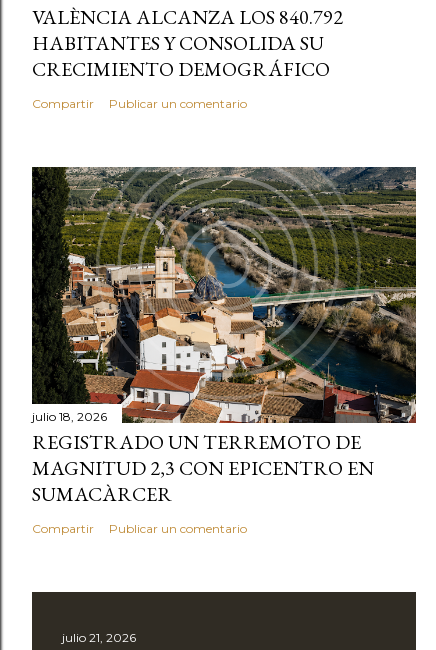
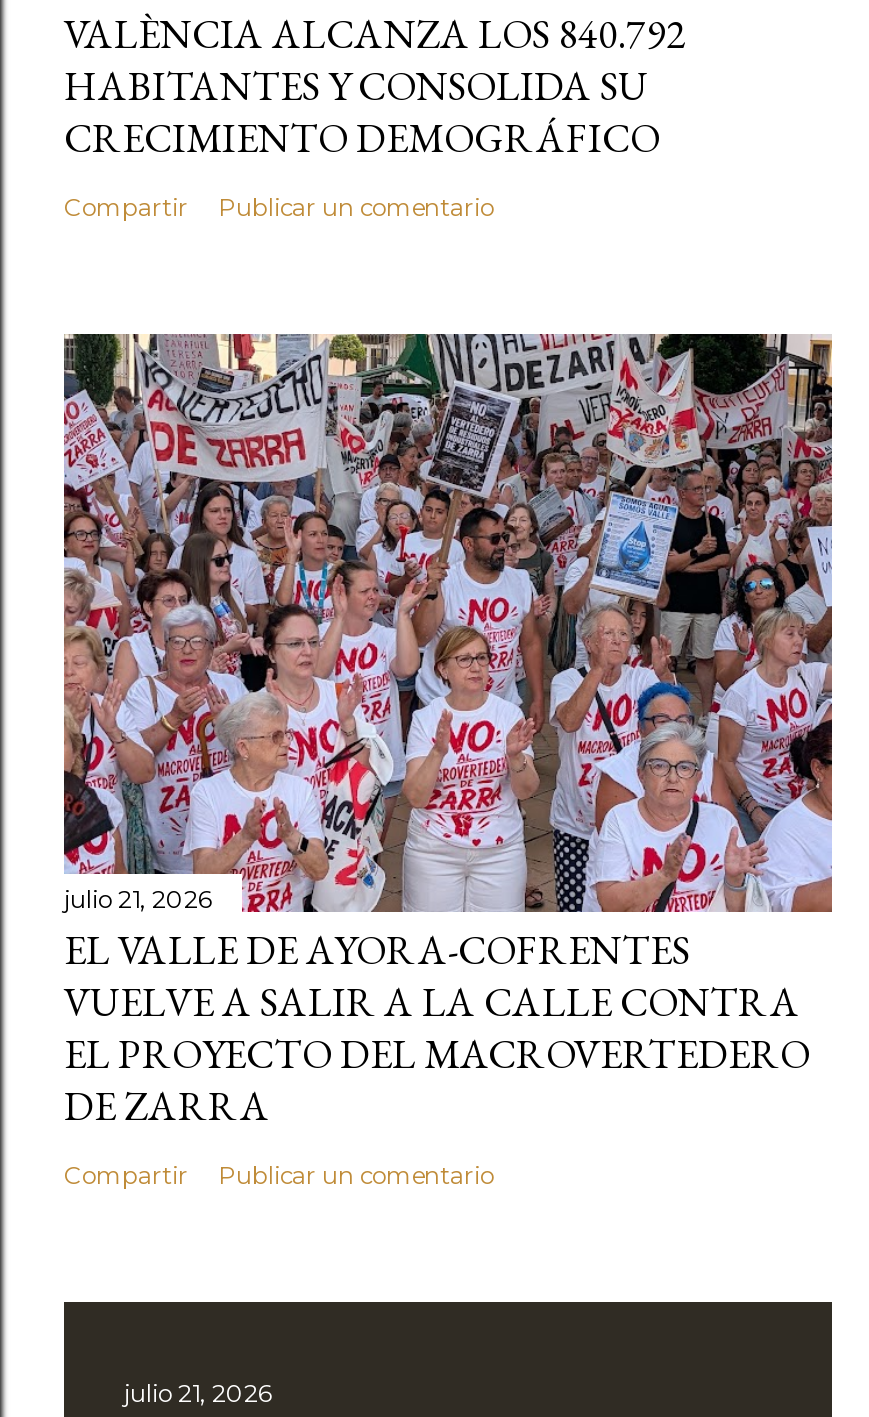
[31,166,417,507] [image] | julio 18, 2026 | REGISTRADO UN TERREMOTO DE | MAGNITUD 2,3 CON EPICENTRO EN | SUMACÀRCER -> [62,332,834,1132] [image] | julio 21, 2026 | EL VALLE DE AYORA-COFRENTES | VUELVE A SALIR A LA CALLE CONTRA | EL PROYECTO DEL MACROVERTEDERO | DE ZARRA

